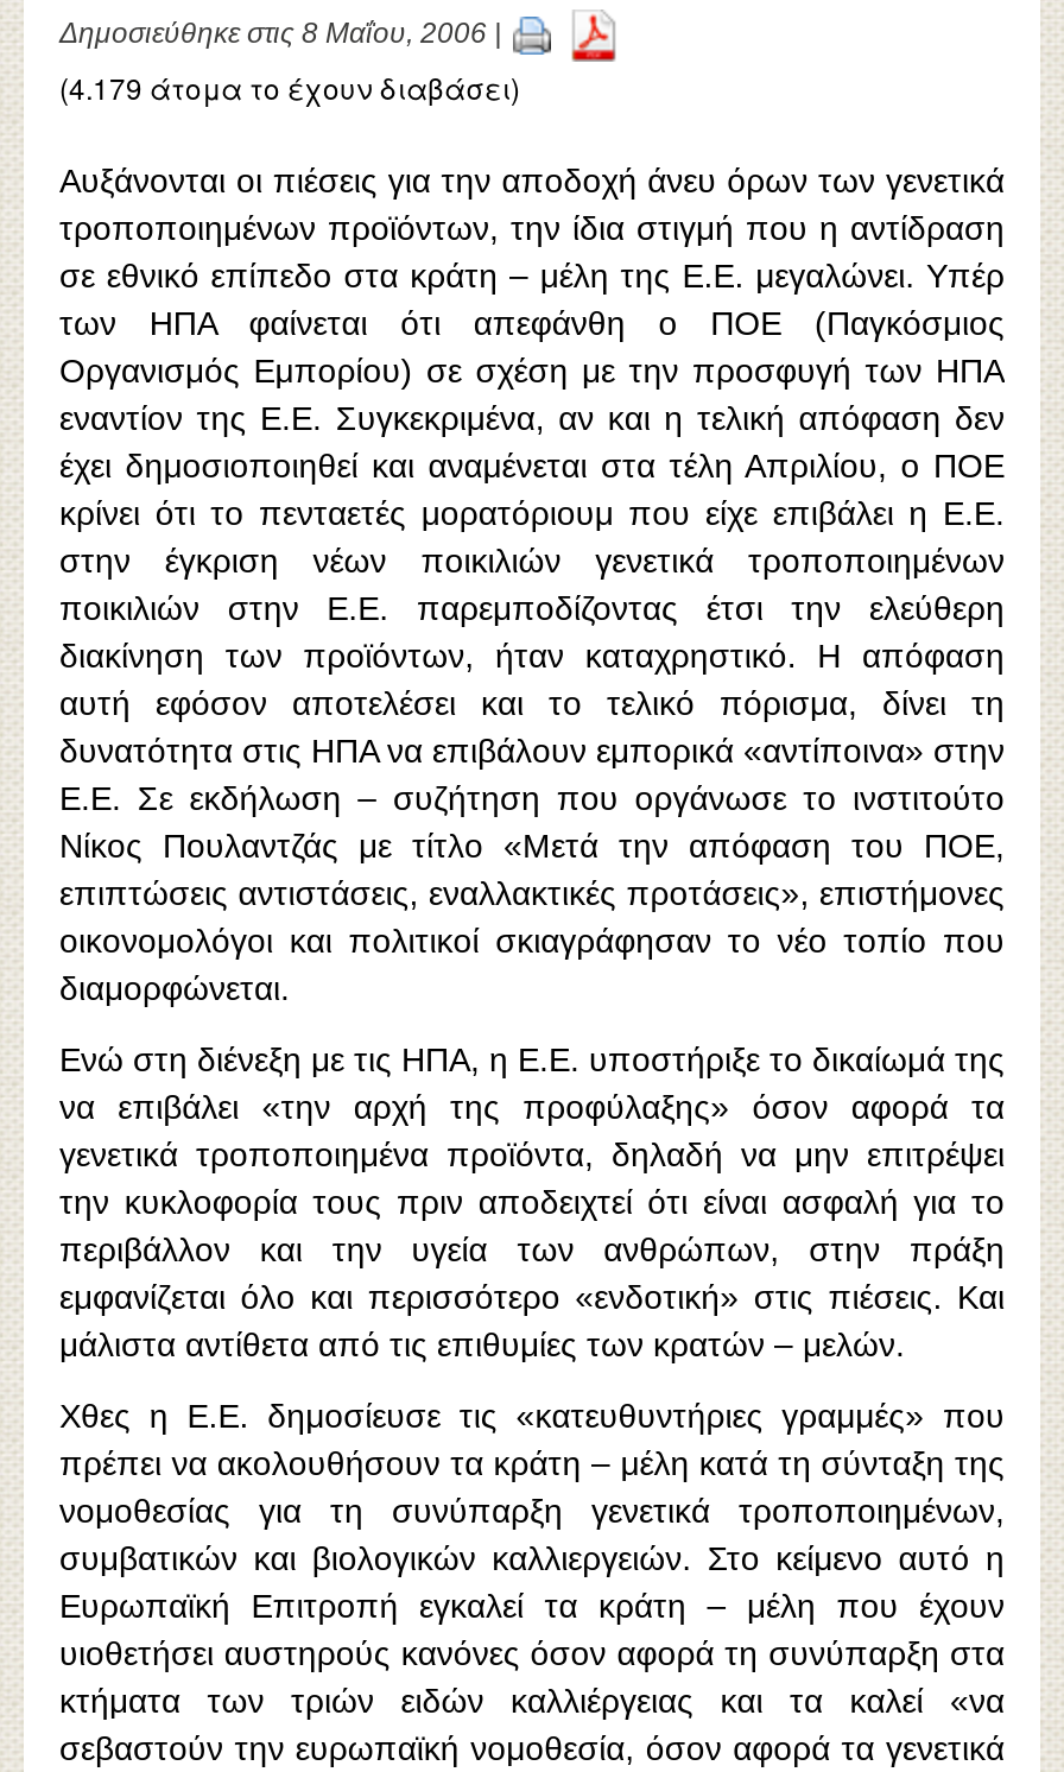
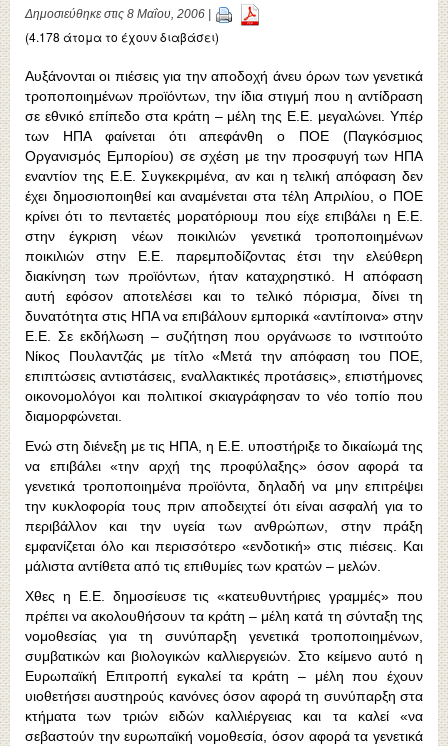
[59,67,520,107] (4.179 άτομα το έχουν διαβάσει) -> [25,28,219,45] (4.178 άτομα το έχουν διαβάσει)

